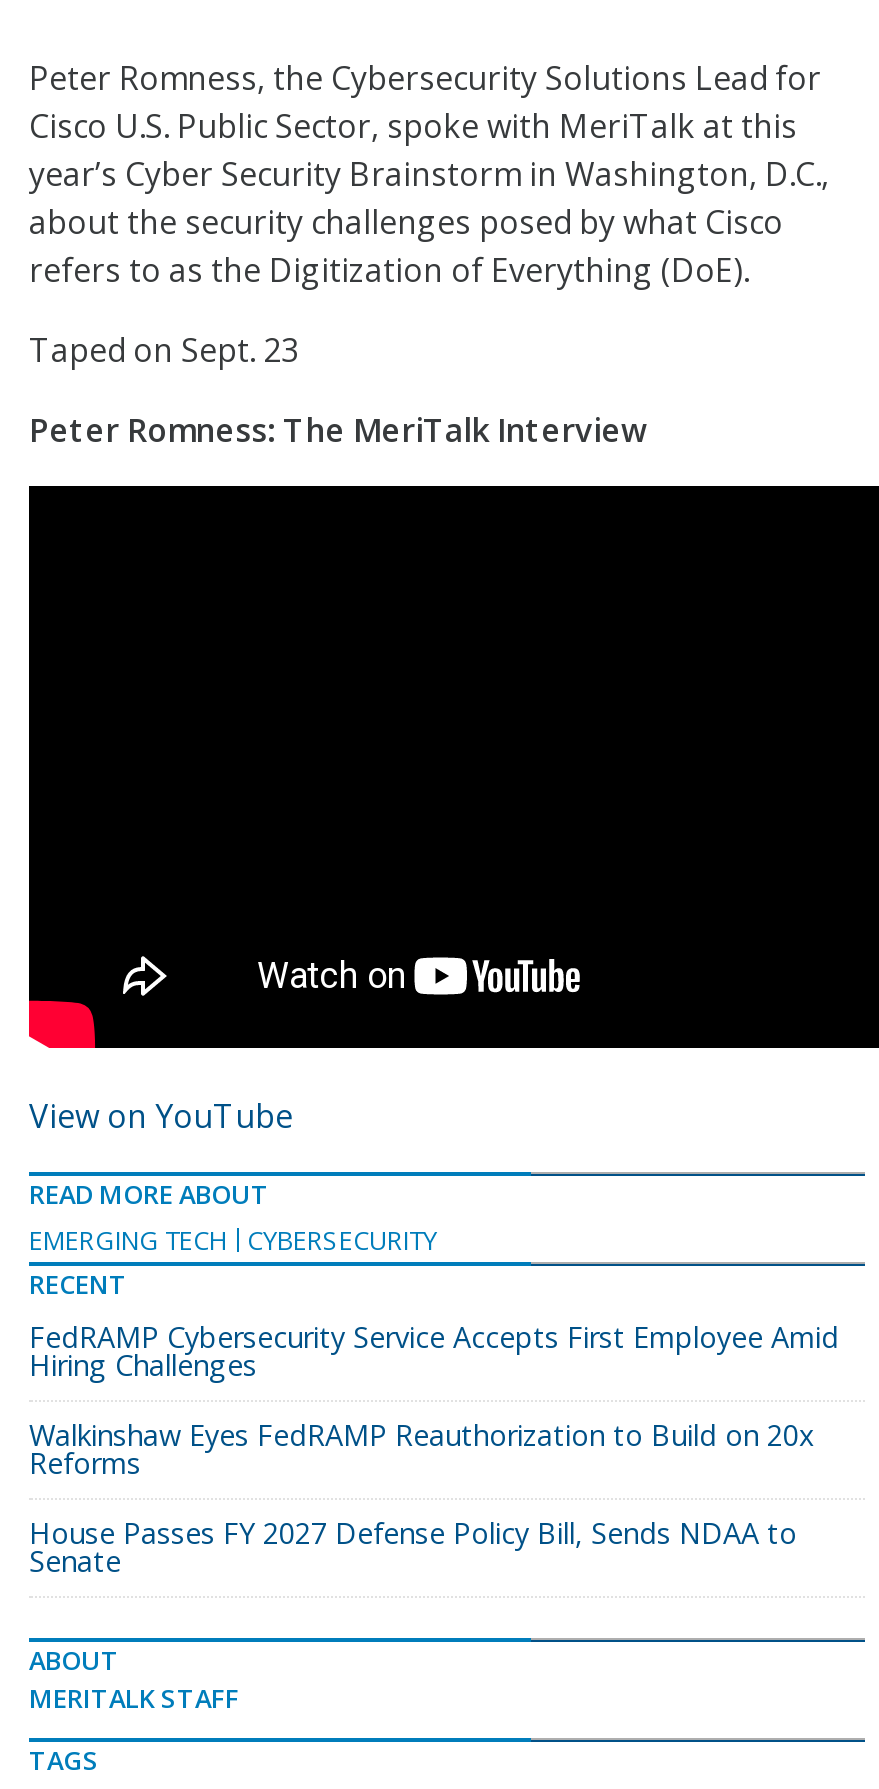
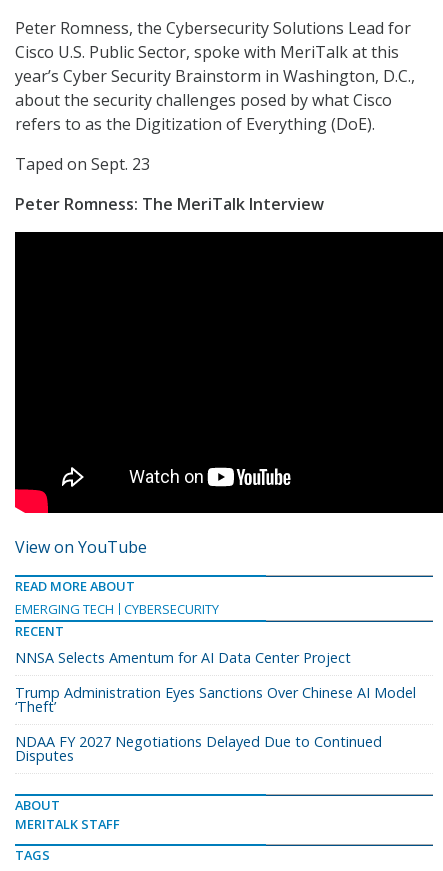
[29,1318,839,1384] FedRAMP Cybersecurity Service Accepts First Employee Amid | Hiring Challenges -> [15,648,351,667] NNSA Selects Amentum for AI Data Center Project
[29,1416,815,1482] Walkinshaw Eyes FedRAMP Reauthorization to Build on 20x | Reforms -> [15,683,416,716] Trump Administration Eyes Sanctions Over Chinese AI Model | ‘Theft’
[29,1514,797,1580] House Passes FY 2027 Defense Policy Bill, Sends NDAA to | Senate -> [15,732,382,765] NDAA FY 2027 Negotiations Delayed Due to Continued | Disputes

